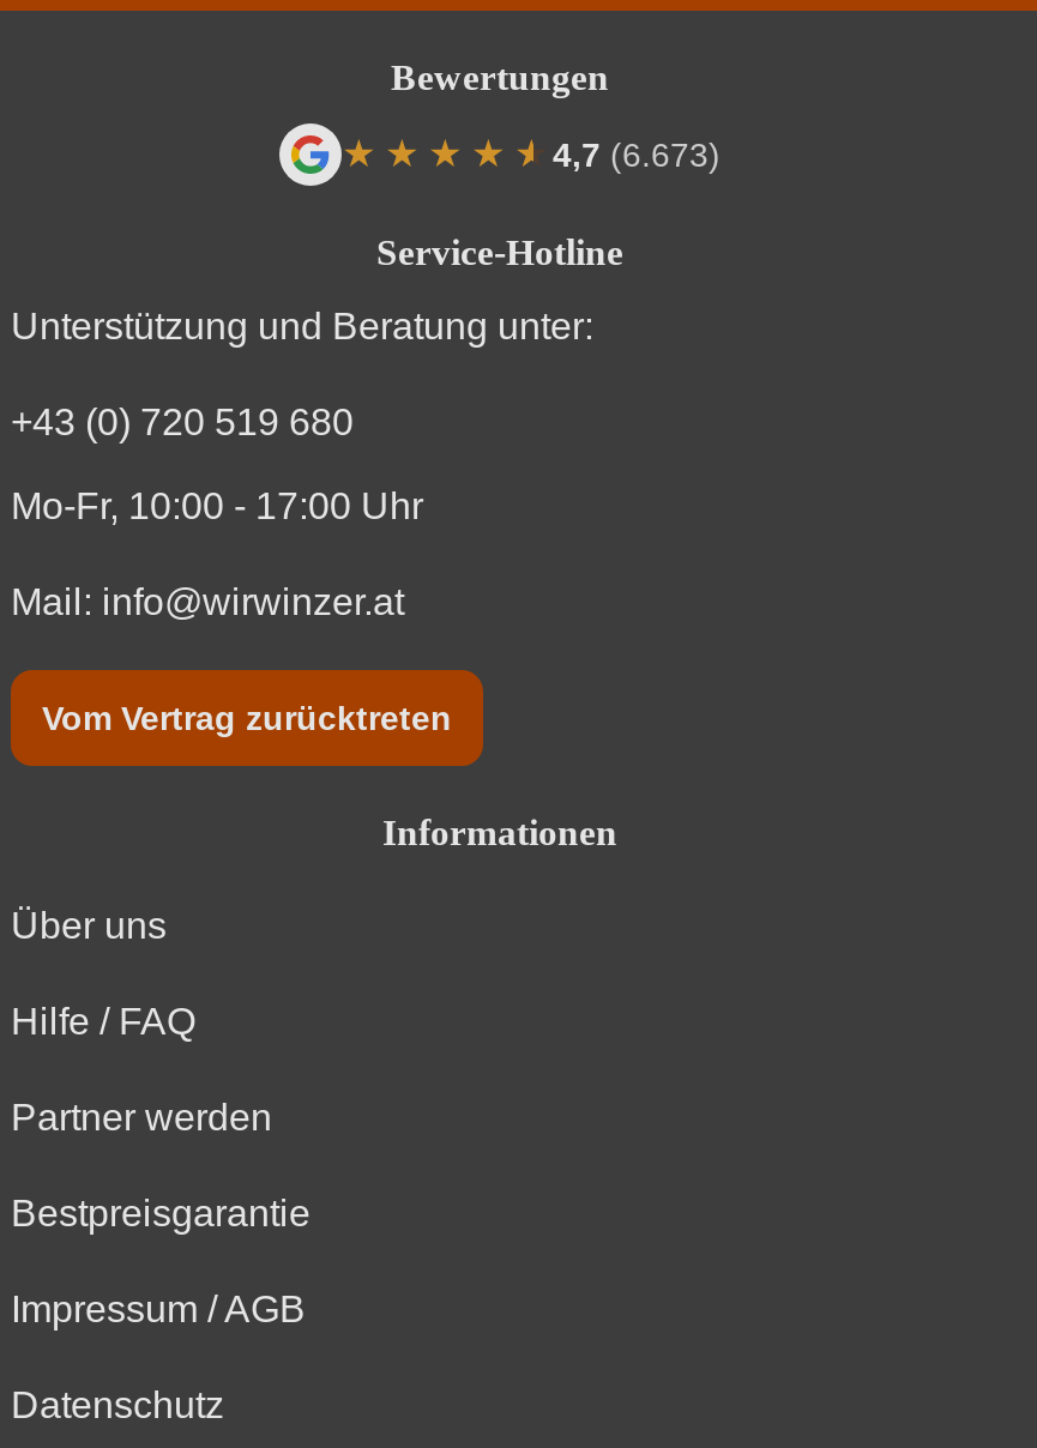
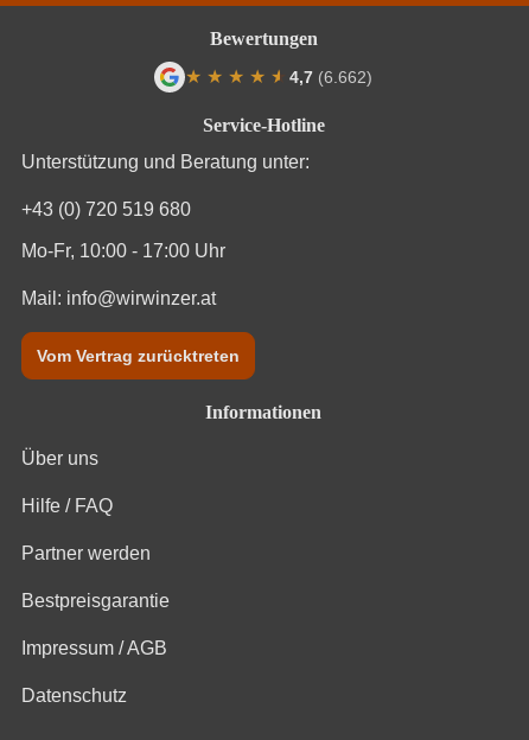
[553,134,721,173] 4,7 (6.673) -> [289,67,372,86] 4,7 (6.662)

